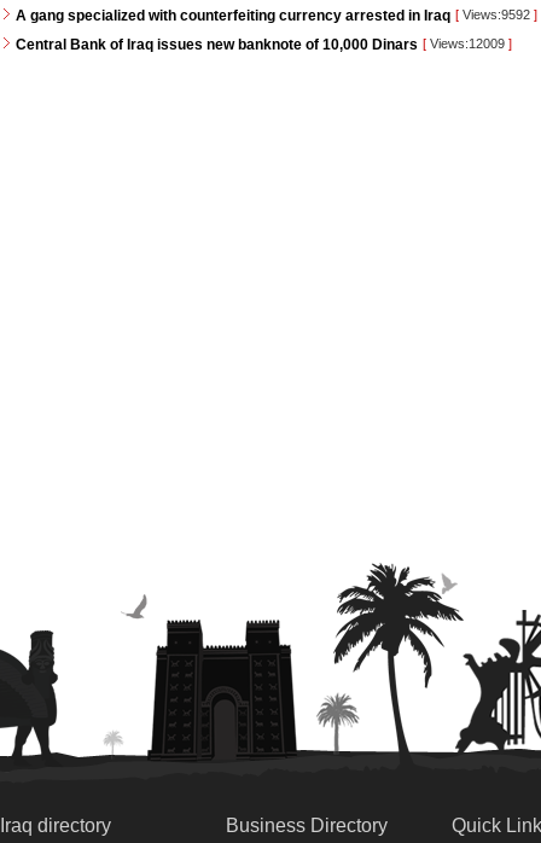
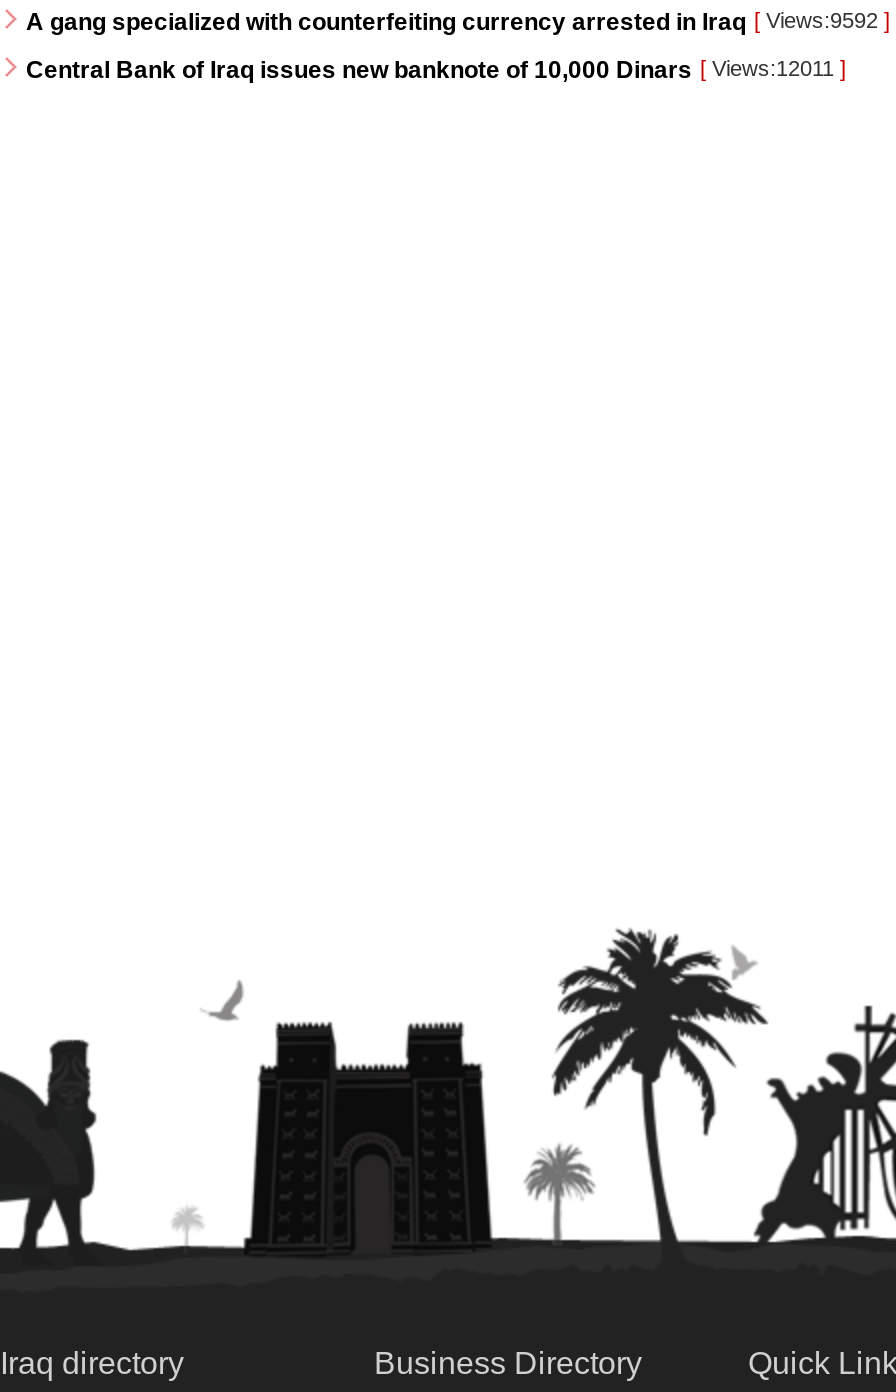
[16,36,512,53] Central Bank of Iraq issues new banknote of 10,000 Dinars [Views:12009] -> [26,56,846,84] Central Bank of Iraq issues new banknote of 10,000 Dinars [Views:12011]

